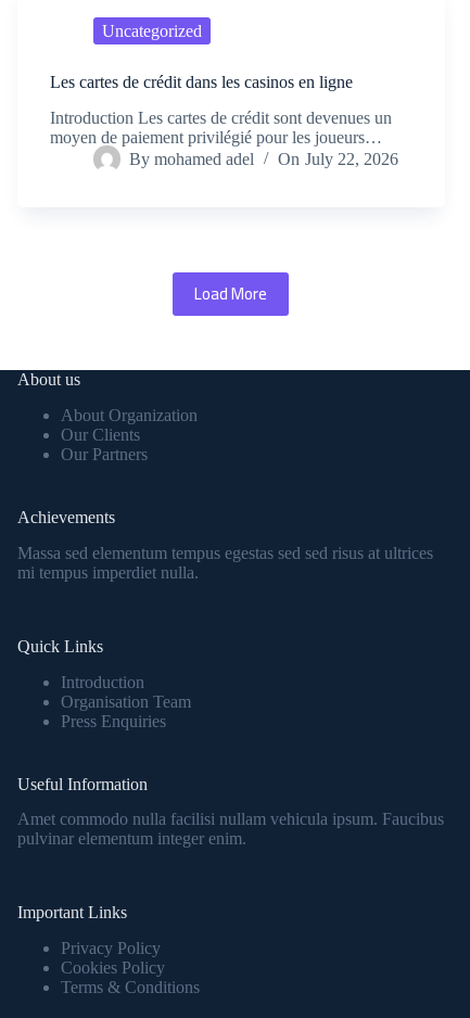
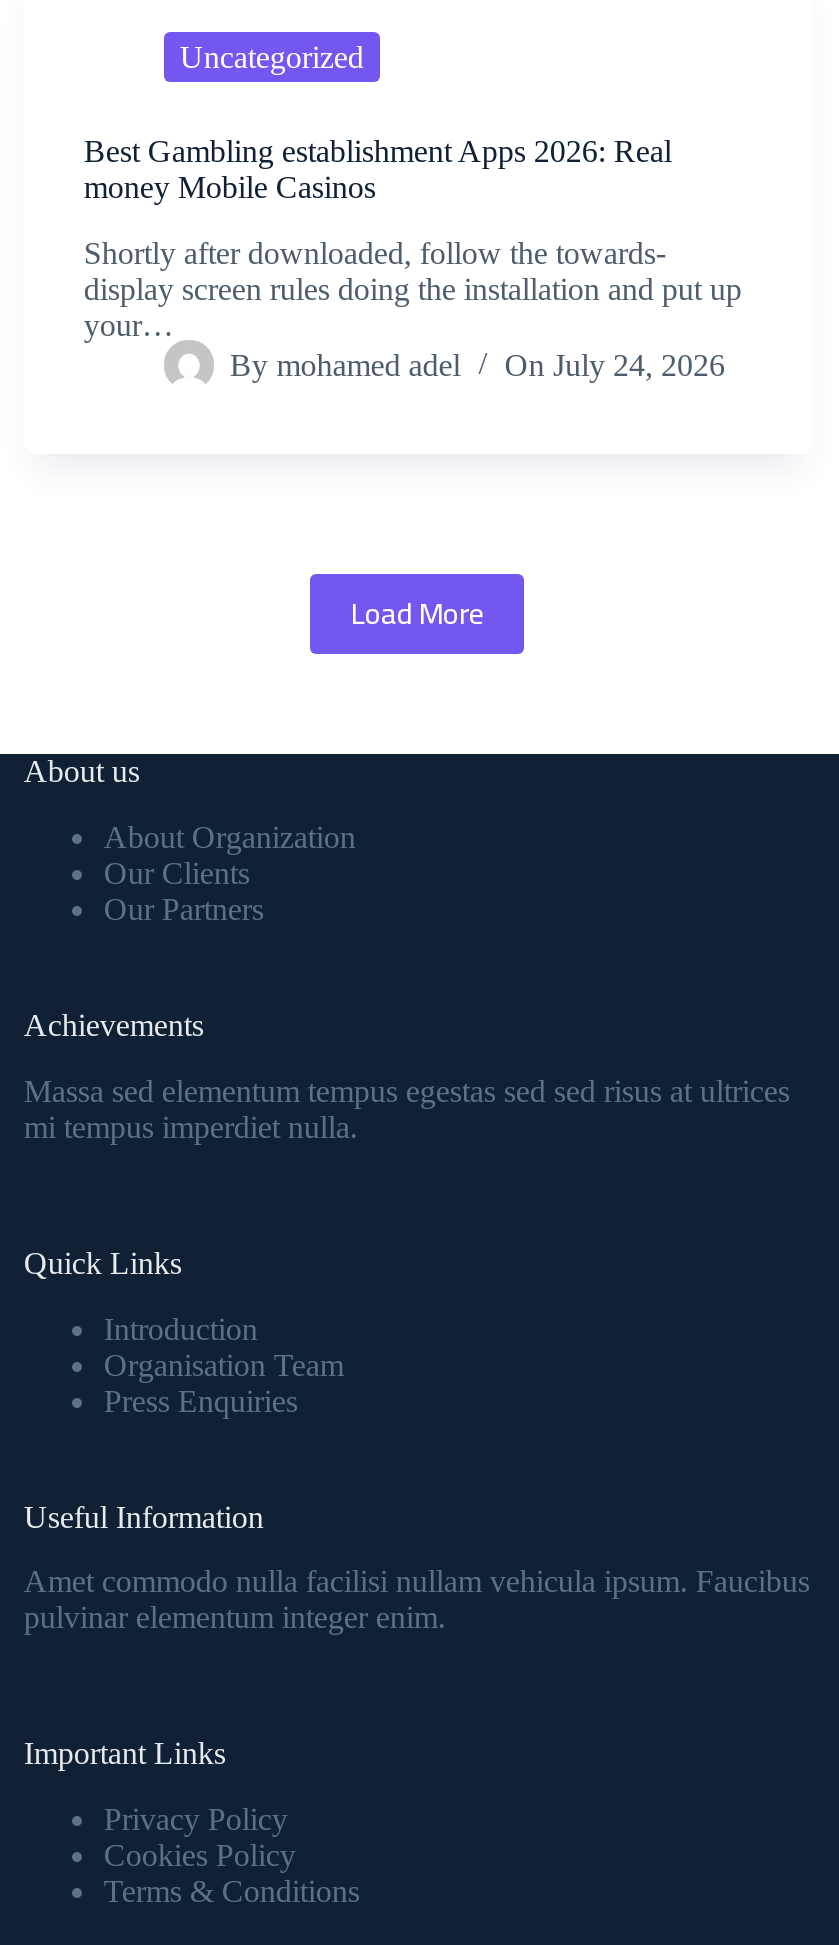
[50,73,353,91] Les cartes de crédit dans les casinos en ligne -> [84,134,672,204] Best Gambling establishment Apps 2026: Real | money Mobile Casinos
[50,109,392,147] Introduction Les cartes de crédit sont devenues un | moyen de paiement privilégié pour les joueurs… -> [84,236,742,342] Shortly after downloaded, follow the towards- | display screen rules doing the installation and put up | your…
[129,150,398,168] By mohamed adel On July 22, 2026 -> [230,348,725,382] By mohamed adel On July 24, 2026

